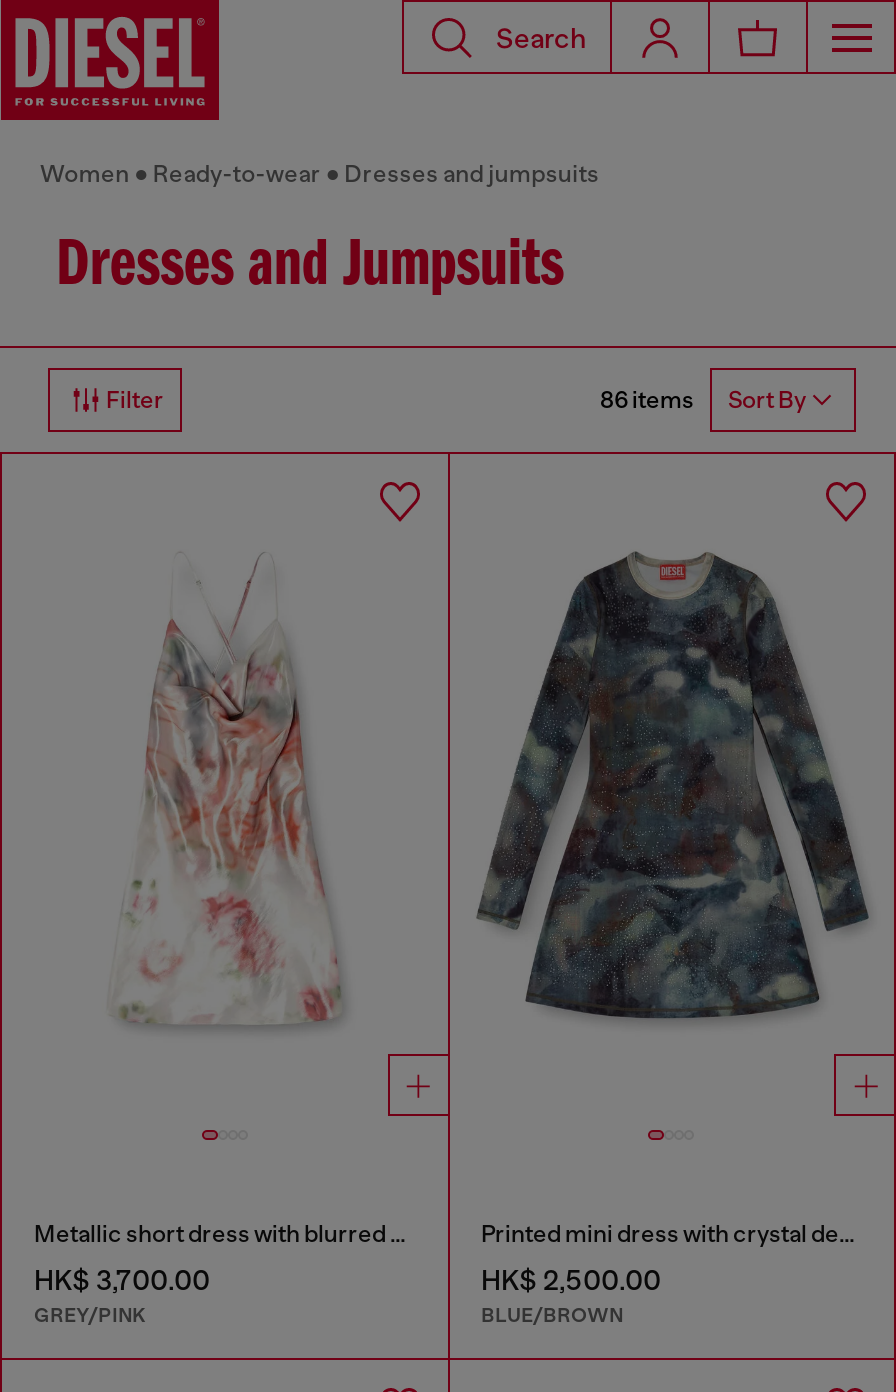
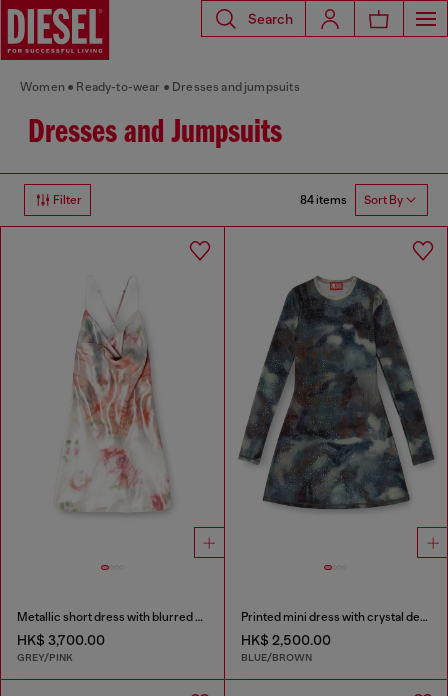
[600,385,806,414] 86 items Sort By -> [300,192,403,207] 84 items Sort By

